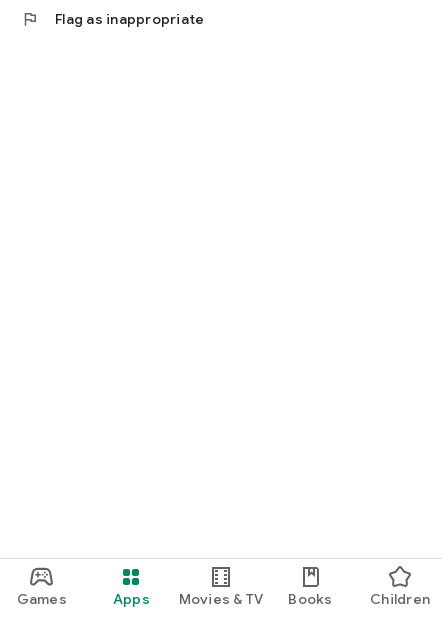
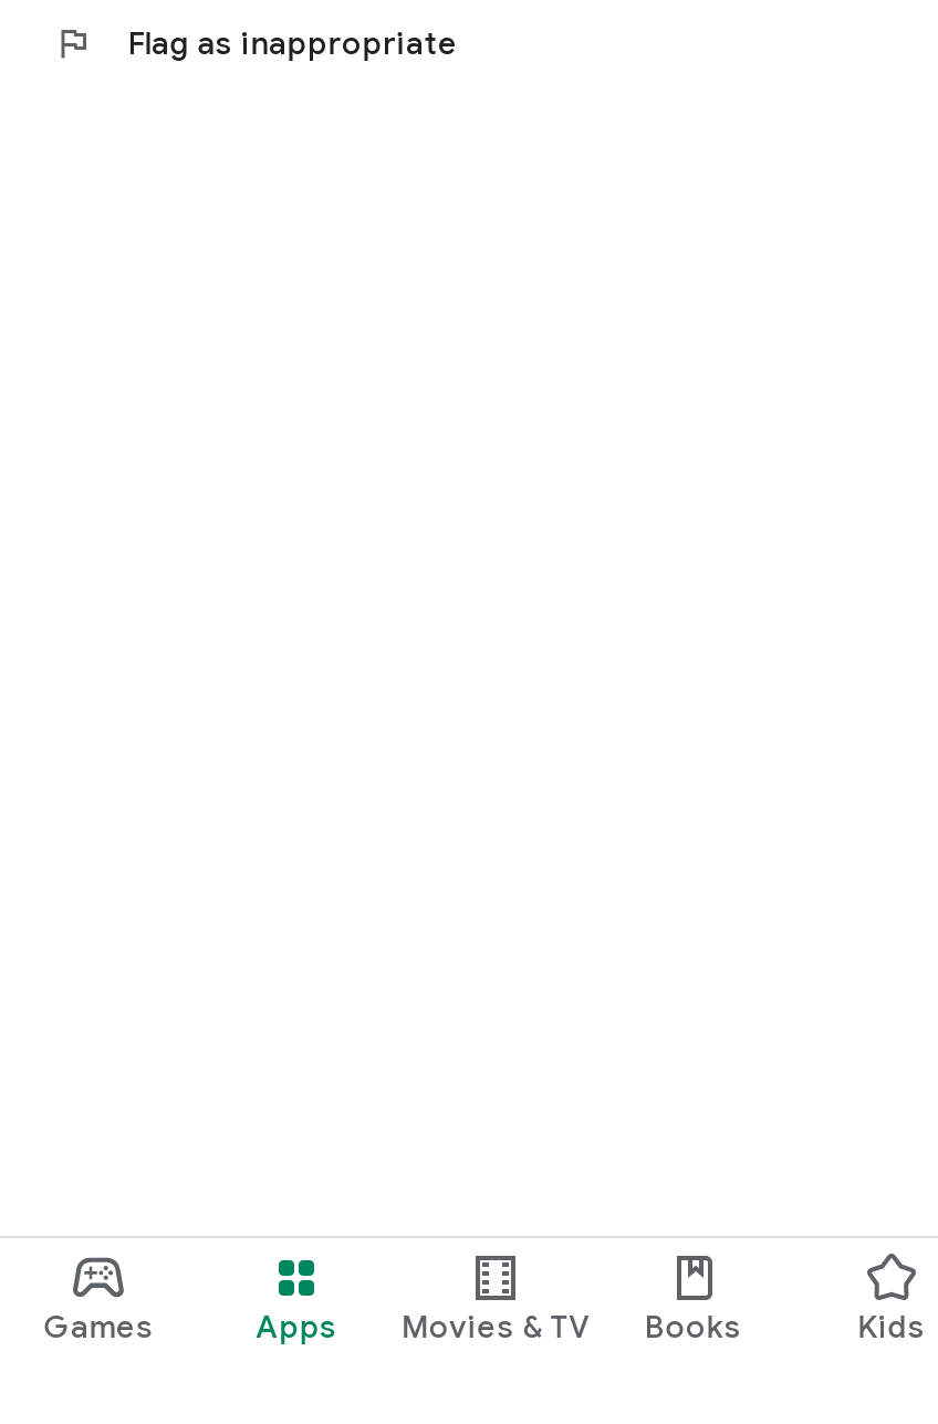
[370,589,430,607] Children -> [858,1306,926,1345] Kids

